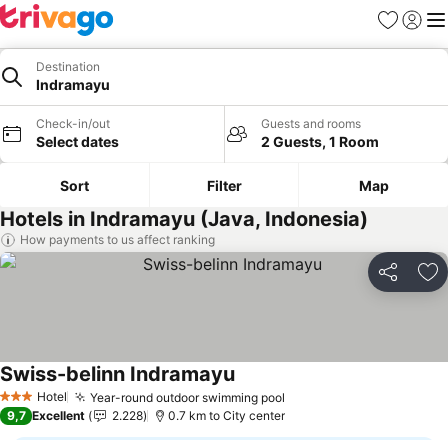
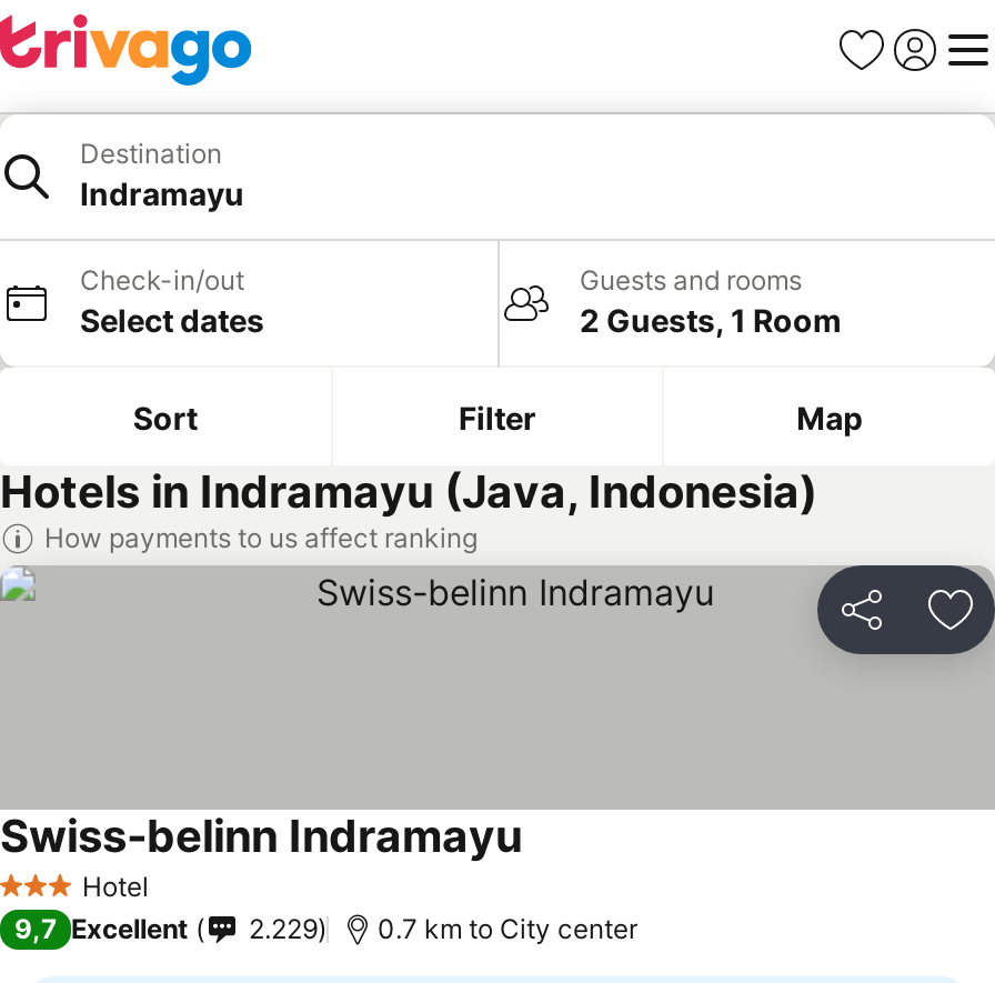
[90,389,285,404] Year-round outdoor swimming pool -> none
[112,408,143,423] 2.228 -> [249,912,318,945] 2.229

